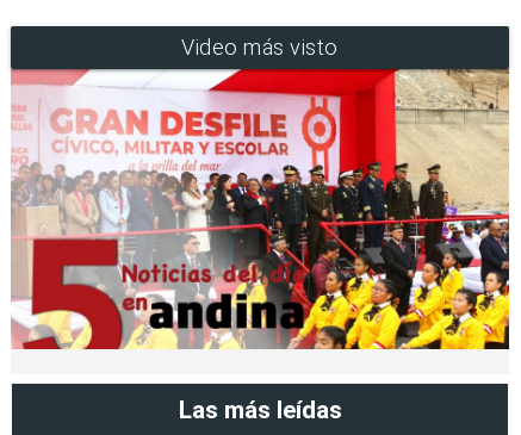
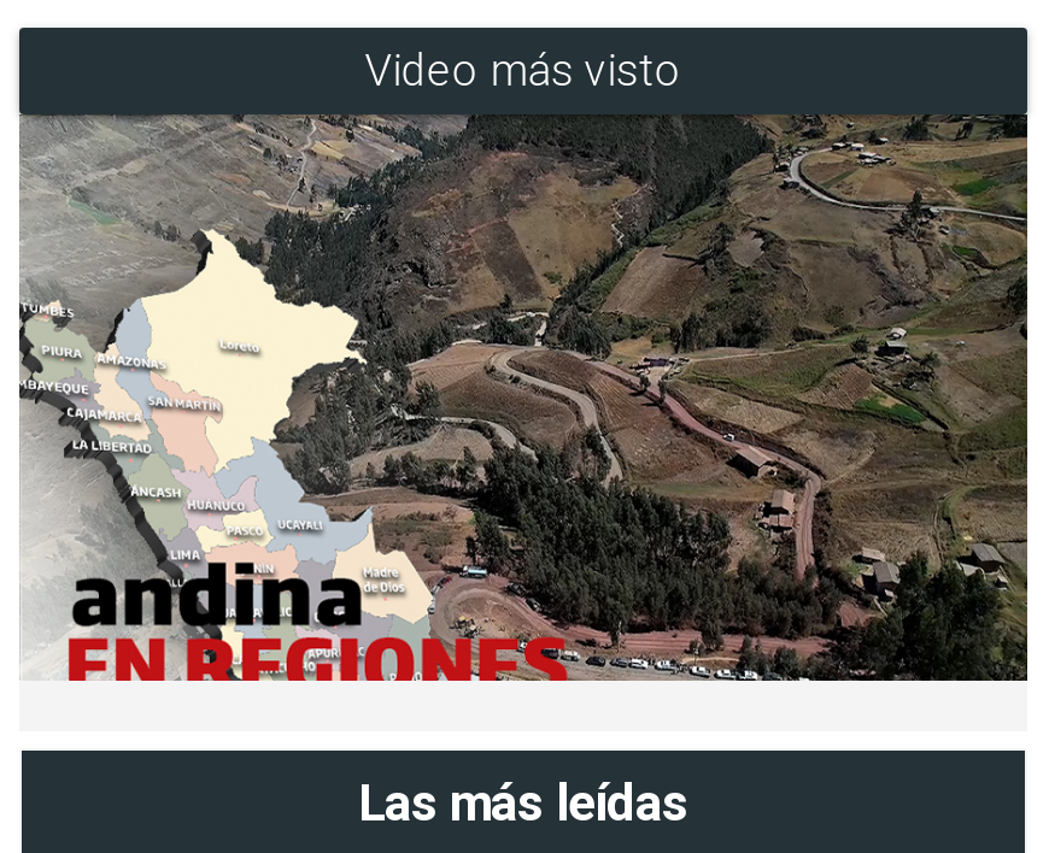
[11,68,510,350] [image] -> [17,114,1030,683] [image]

